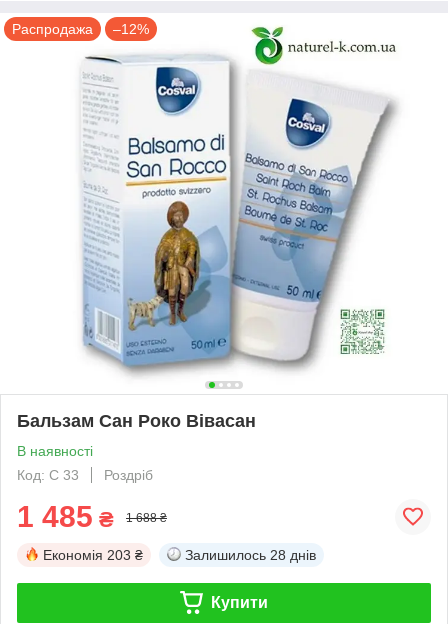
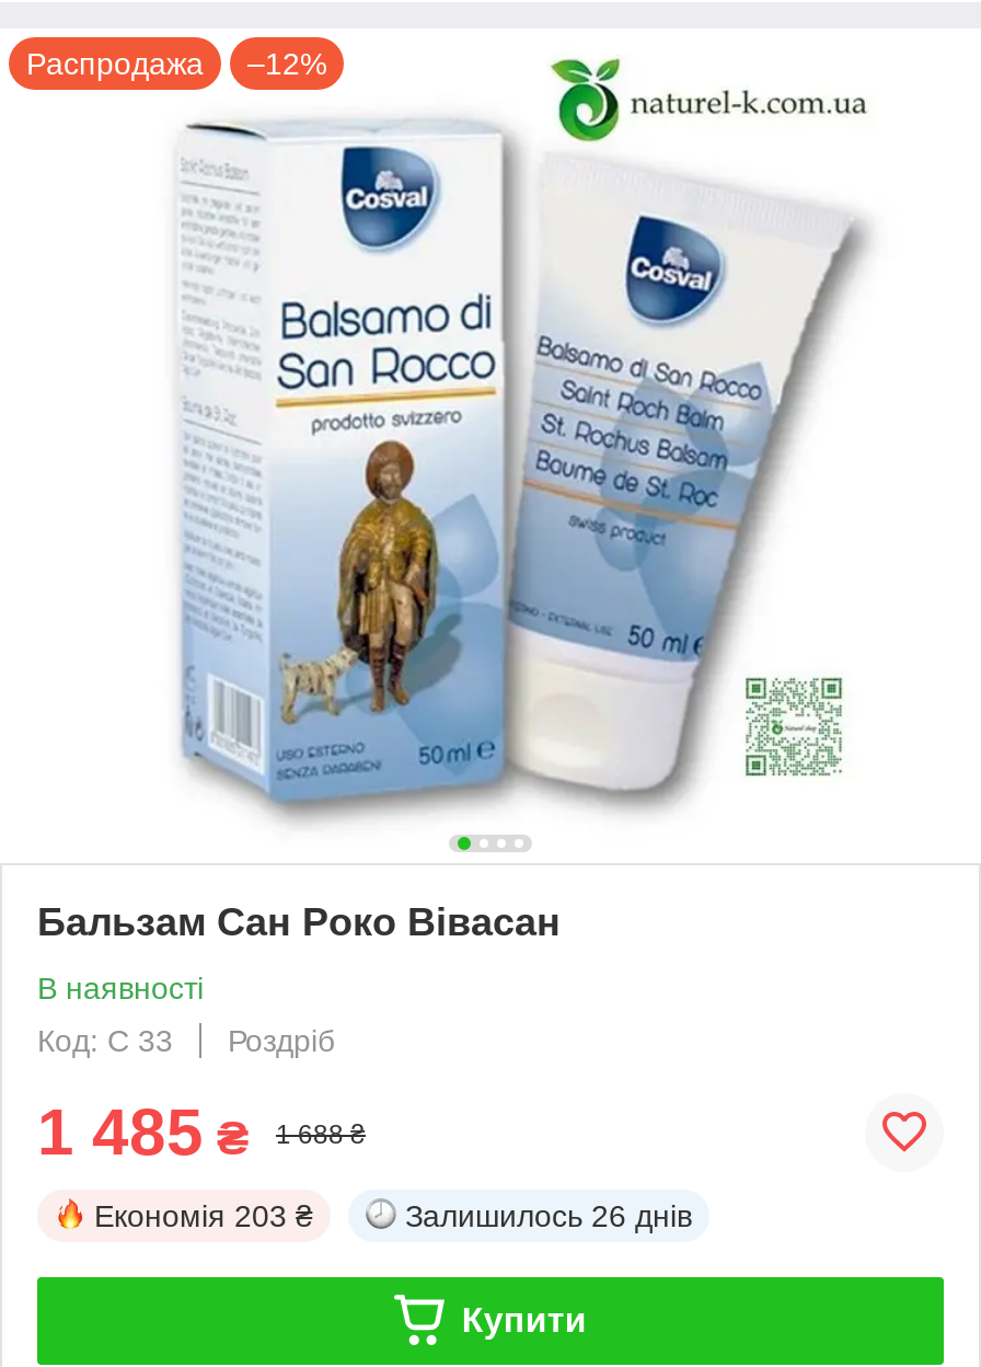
[185,547,316,563] Залишилось 28 днів -> [405,1198,692,1233] Залишилось 26 днів

